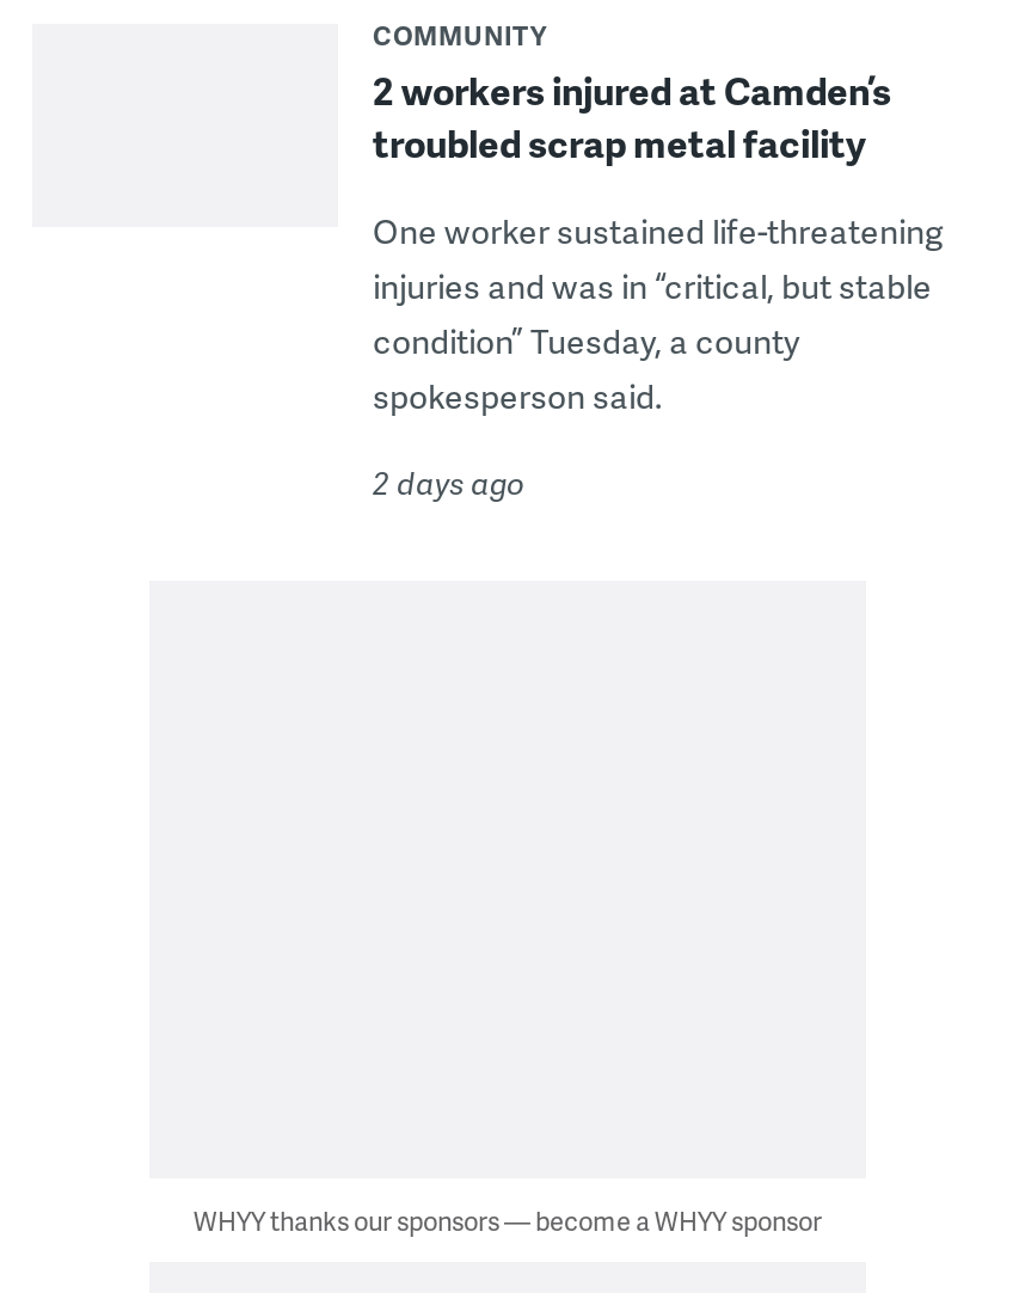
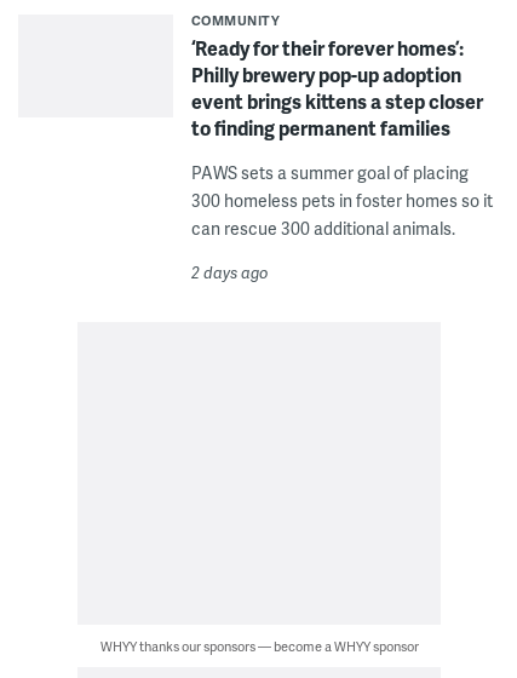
[373,61,891,169] 2 workers injured at Camden’s | troubled scrap metal facility -> [191,34,482,141] ‘Ready for their forever homes’: | Philly brewery pop-up adoption | event brings kittens a step closer | to finding permanent families
[373,207,944,418] One worker sustained life-threatening | injuries and was in “critical, but stable | condition” Tuesday, a county | spokesperson said. -> [191,161,492,239] PAWS sets a summer goal of placing | 300 homeless pets in foster homes so it | can rescue 300 additional animals.

